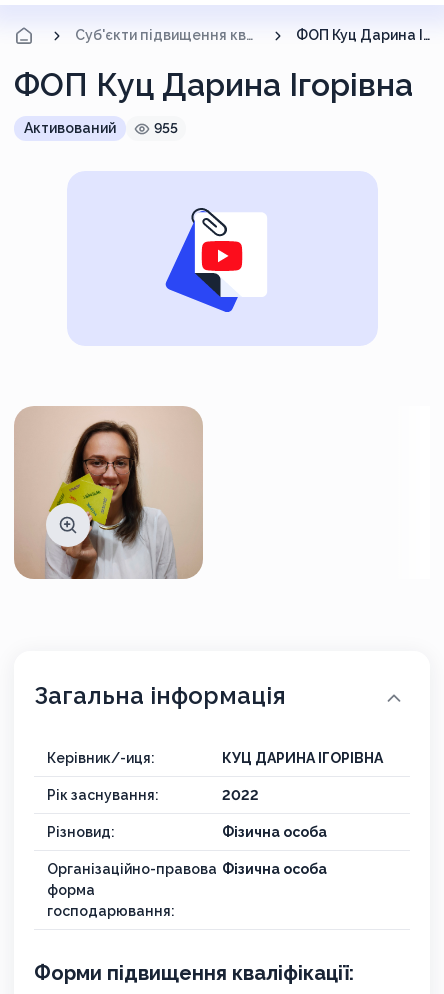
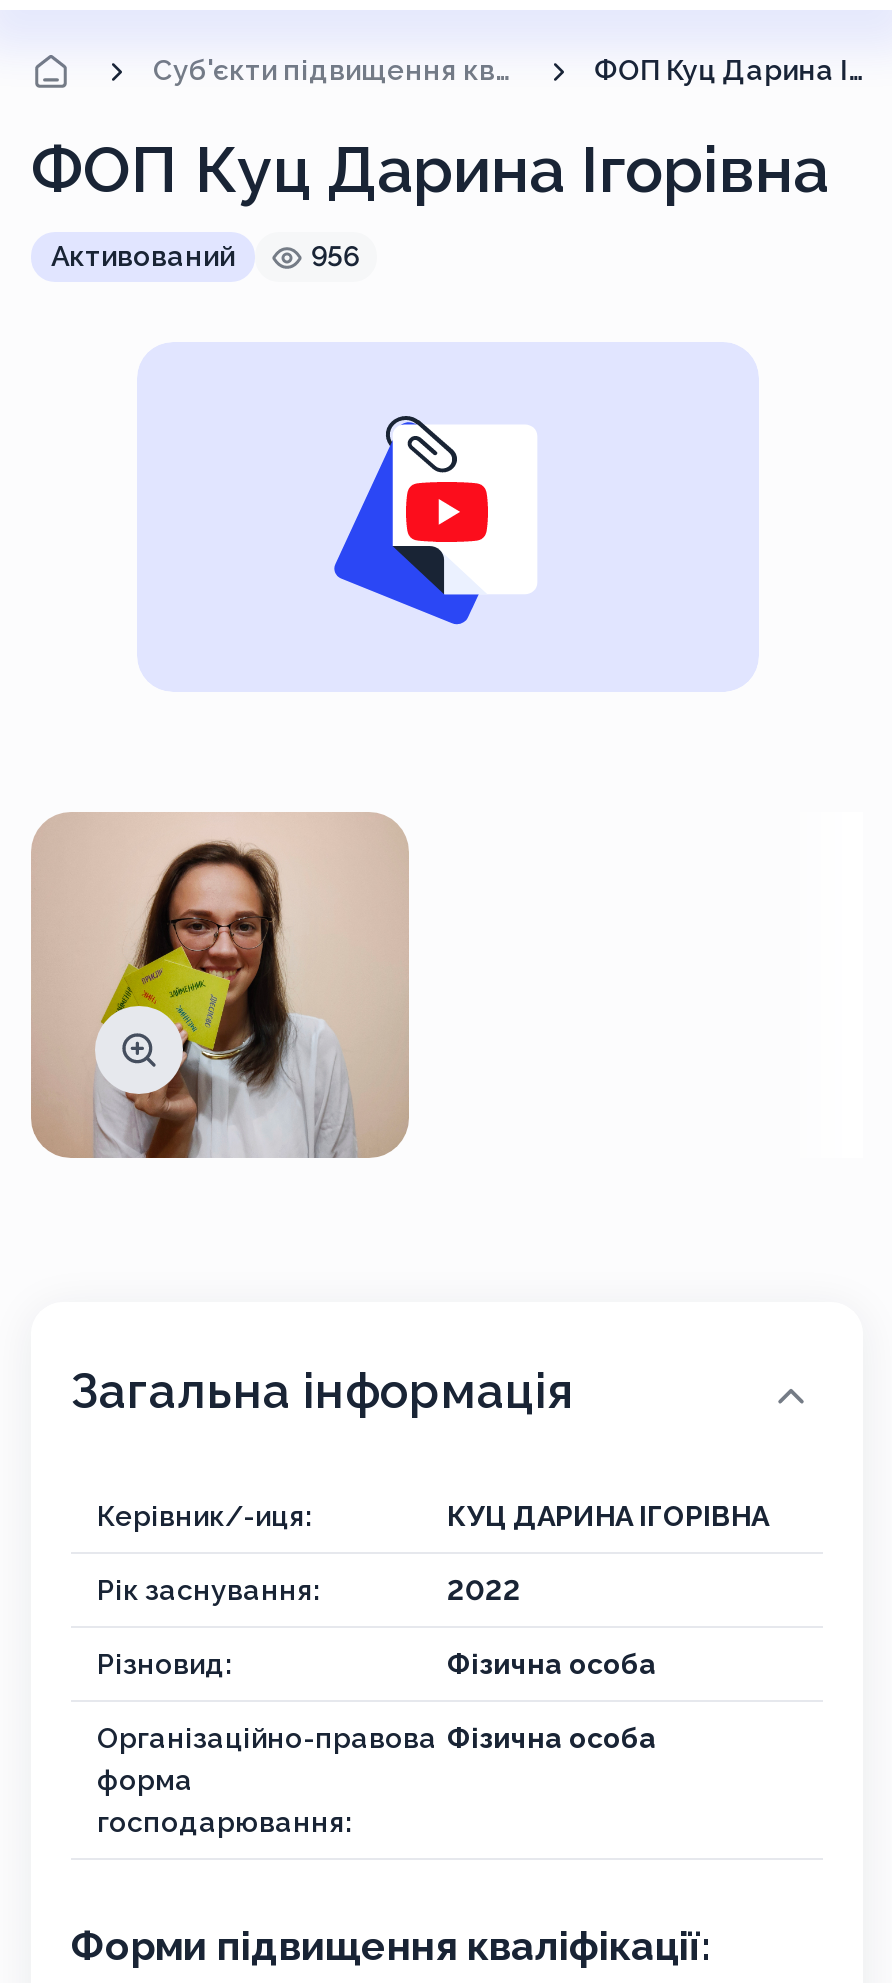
[154,120,178,136] 955 -> [311,241,361,273] 956

